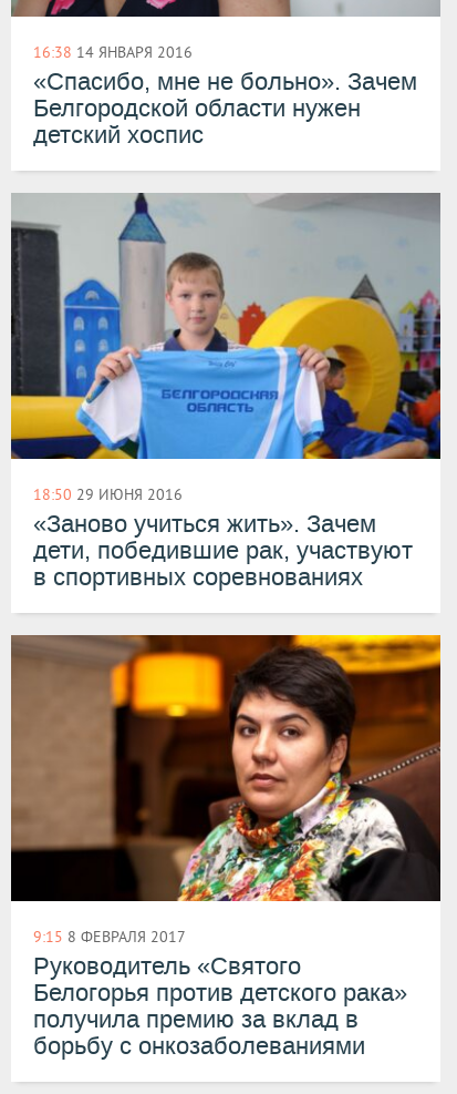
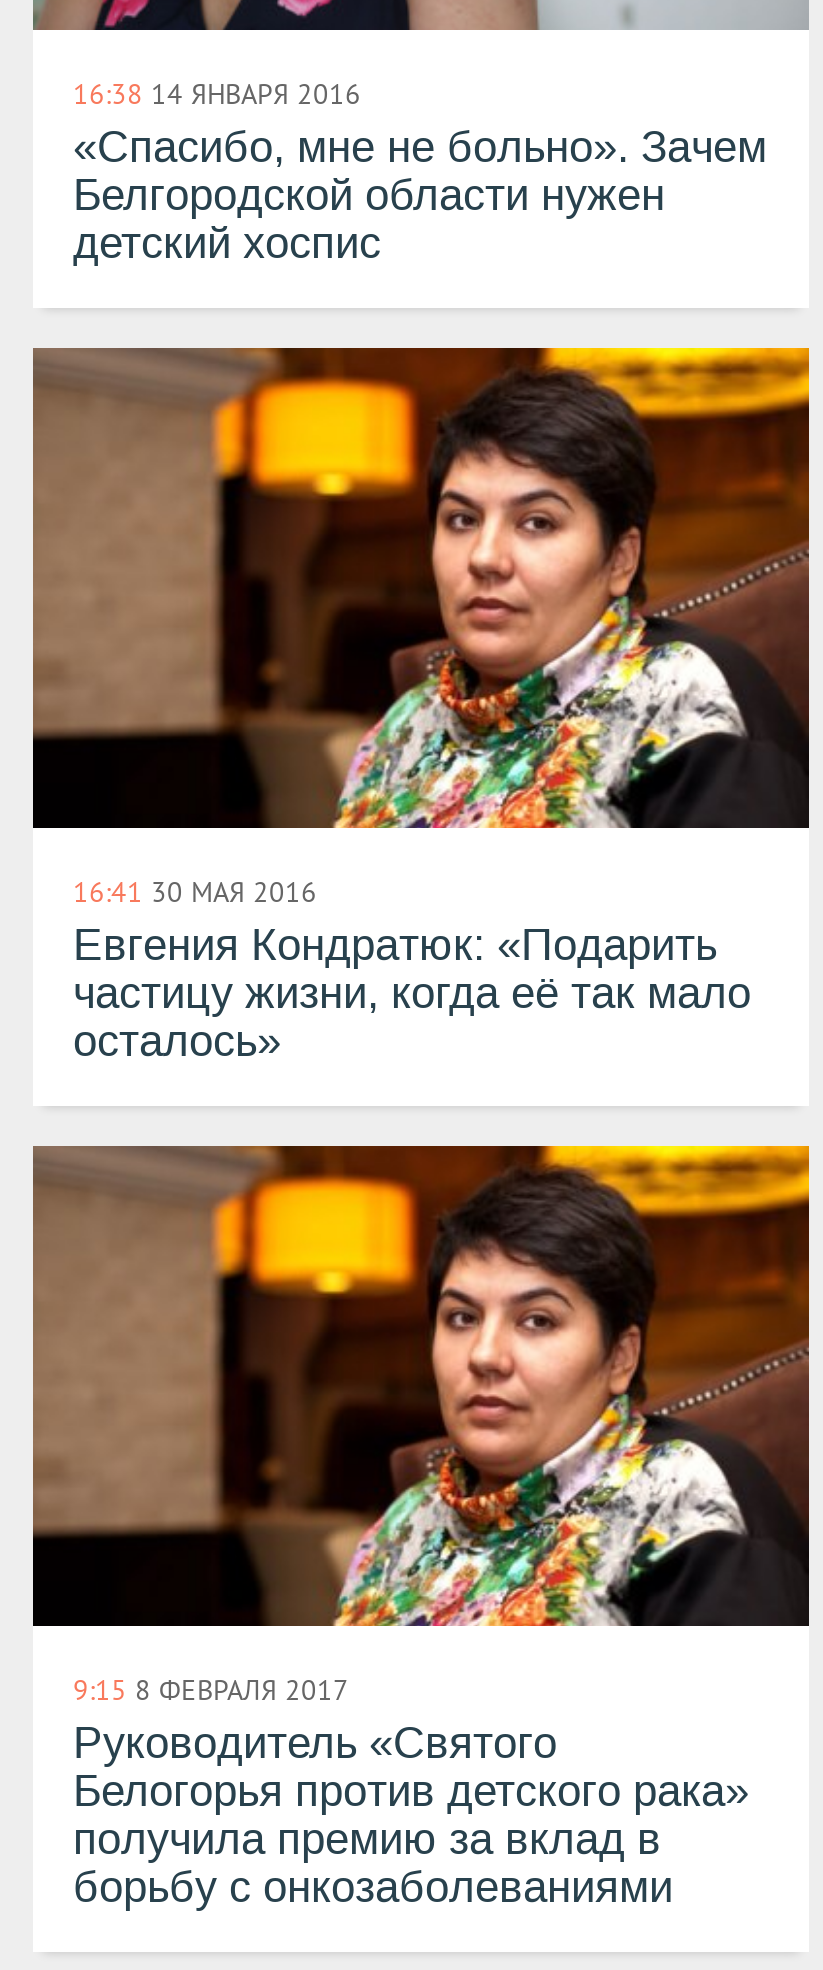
[10,192,442,593] [image] | 18:50 29 ИЮНЯ 2016 | «Заново учиться жить». Зачем | дети, победившие рак, участвуют | в спортивных соревнованиях -> [31,346,811,1070] [image] | 16:41 30 МАЯ 2016 | Евгения Кондратюк: «Подарить | частицу жизни, когда её так мало | осталось»

